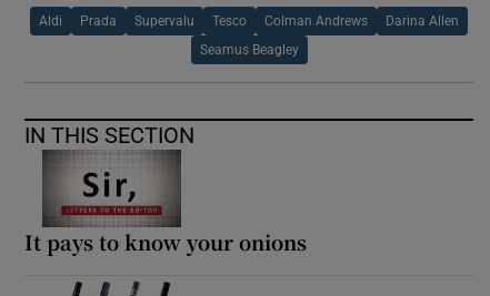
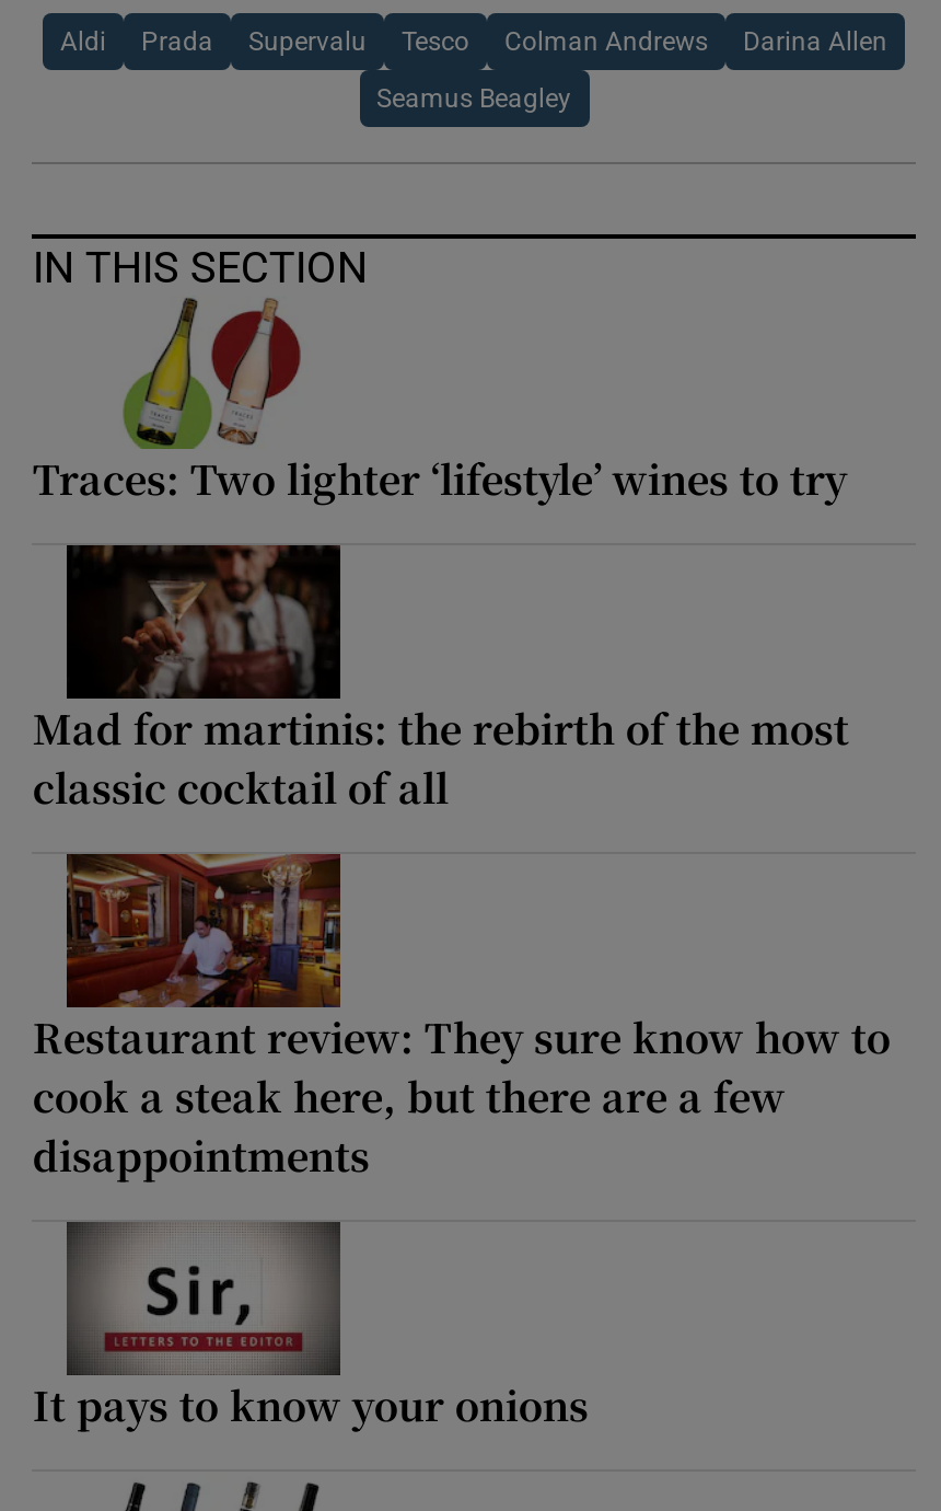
none -> [33,298,847,505] [image] | Traces: Two lighter ‘lifestyle’ wines to try
none -> [33,543,849,814] [image] | Mad for martinis: the rebirth of the most | classic cocktail of all
none -> [33,852,890,1182] [image] | Restaurant review: They sure know how to | cook a steak here, but there are a few | disappointments

